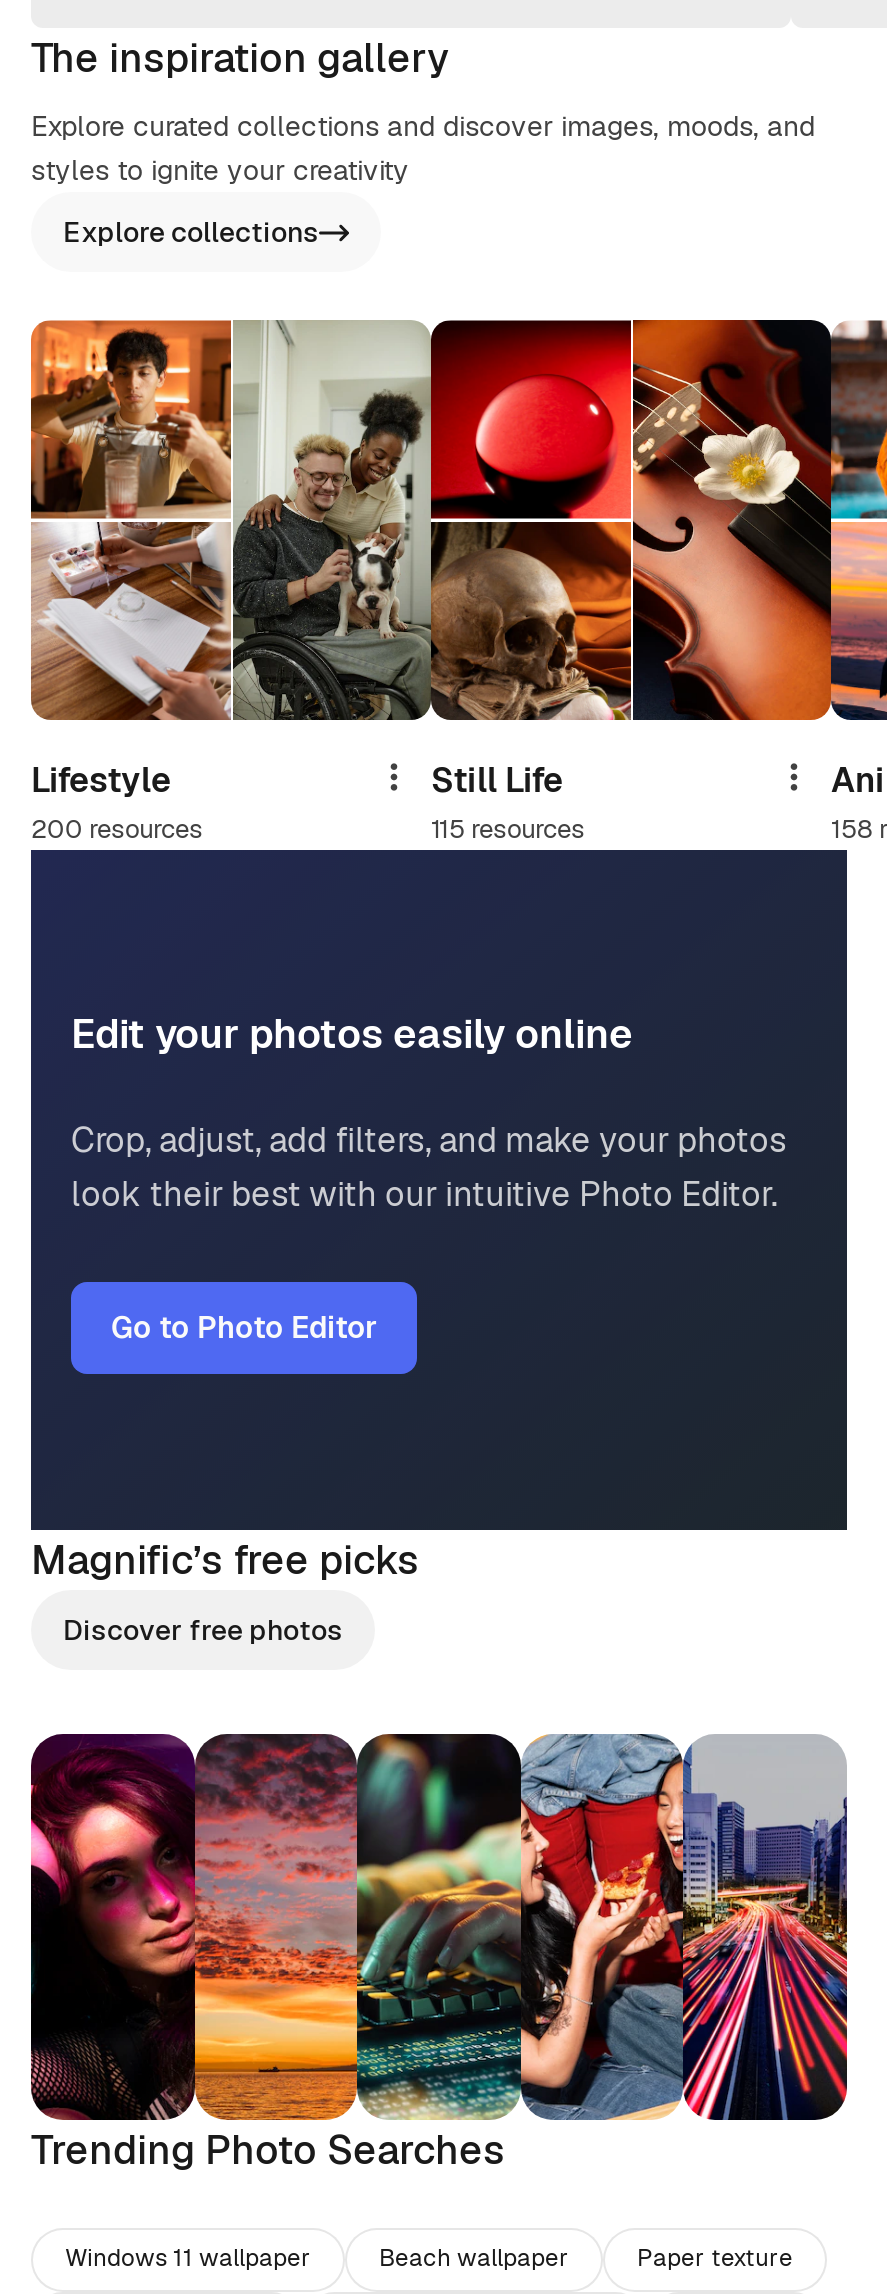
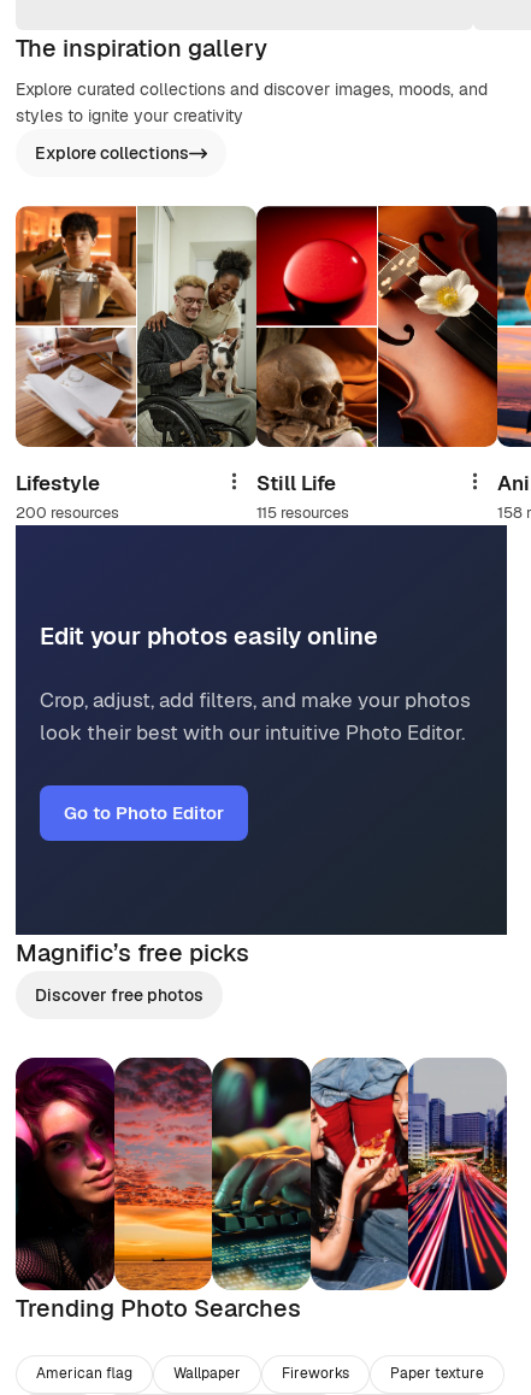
[65,2243,569,2275] Windows 11 wallpaper | Beach wallpaper -> [36,1364,349,1384] American flag | Wallpaper | Fireworks

